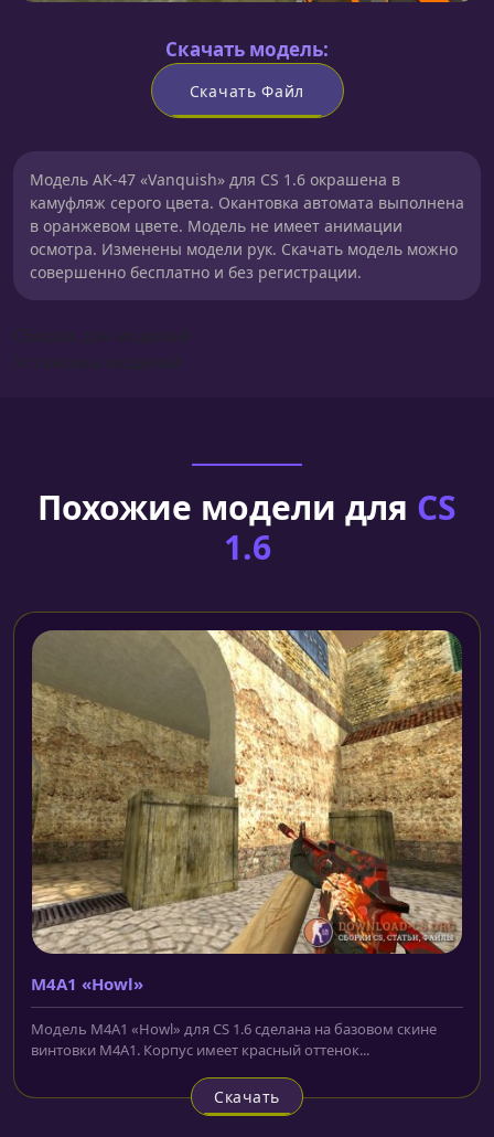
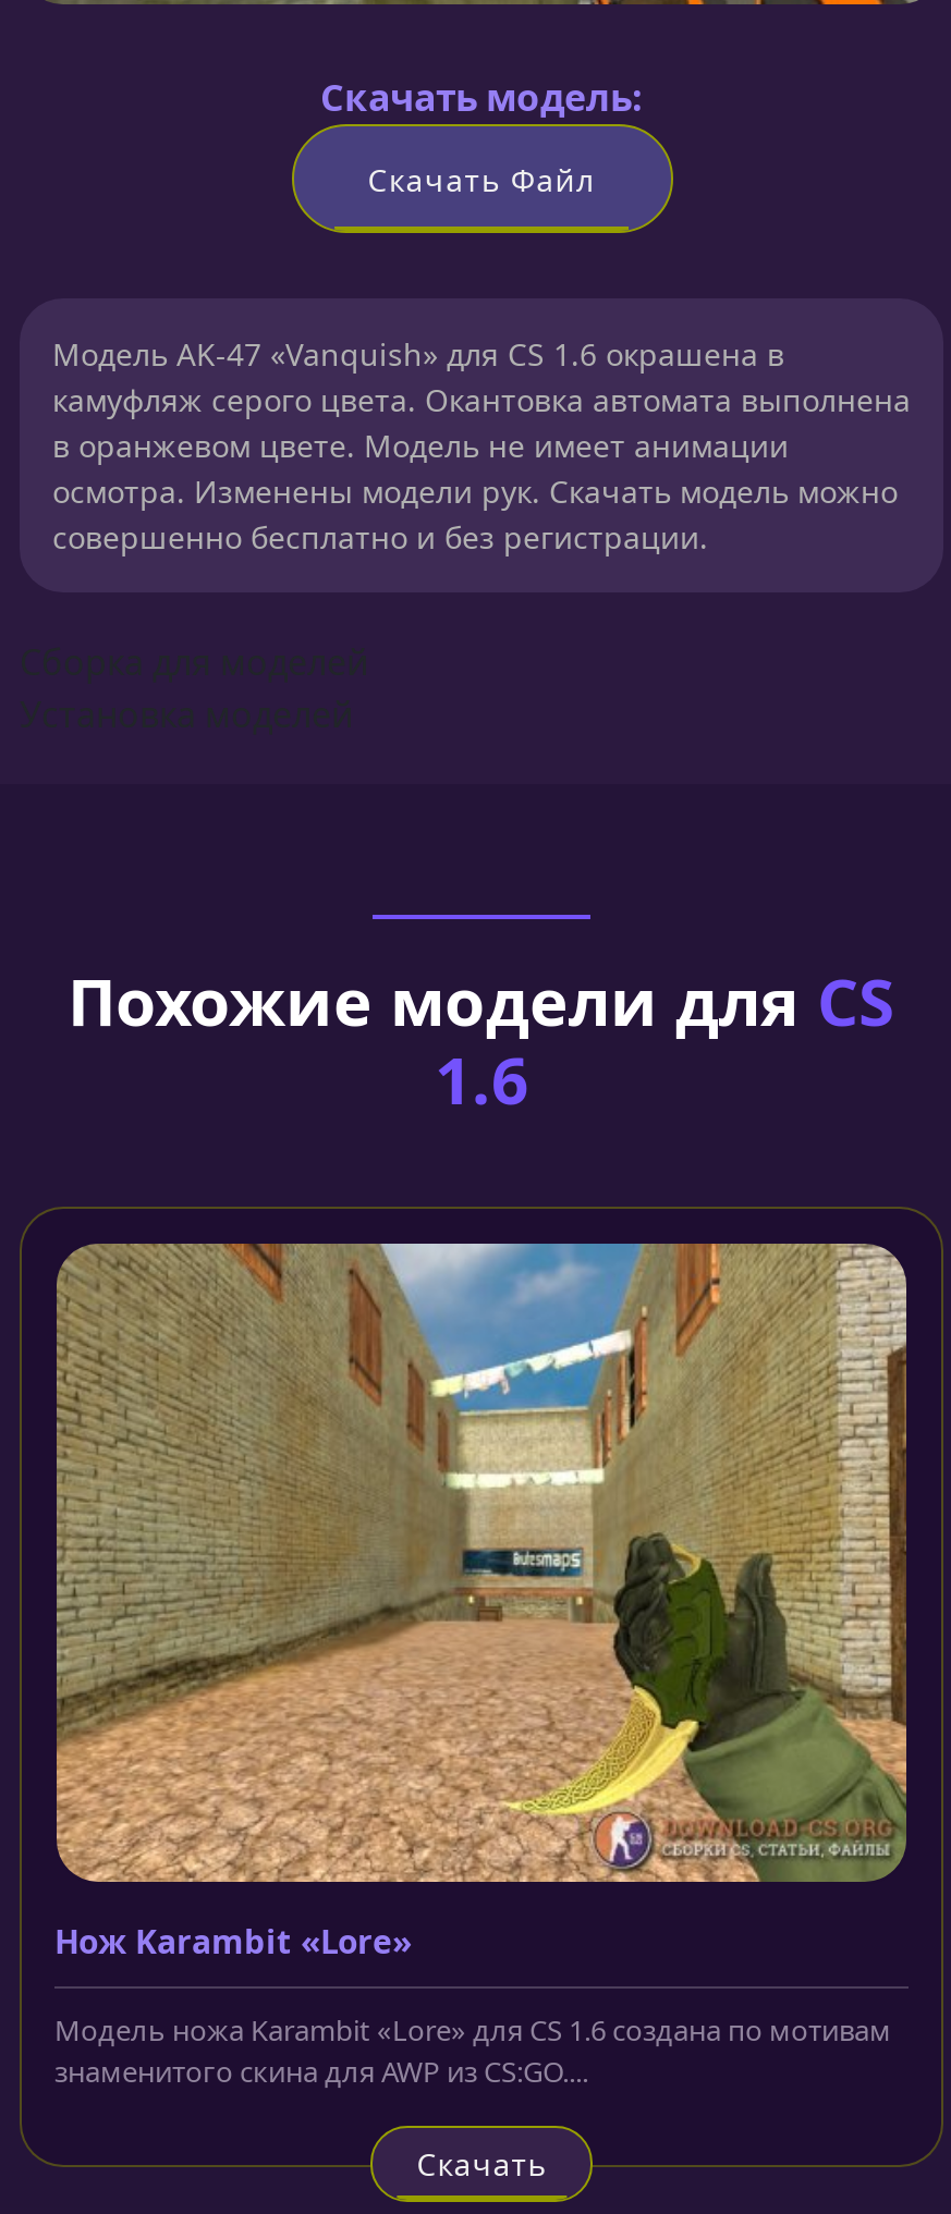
[31,629,463,995] [image] | M4A1 «Howl» -> [54,1241,909,1963] [image] | Нож Karambit «Lore»
[31,1019,437,1060] Модель M4A1 «Howl» для CS 1.6 сделана на базовом скине | винтовки M4A1. Корпус имеет красный оттенок... -> [54,2011,891,2092] Модель ножа Karambit «Lore» для CS 1.6 создана по мотивам | знаменитого скина для AWP из CS:GO....

